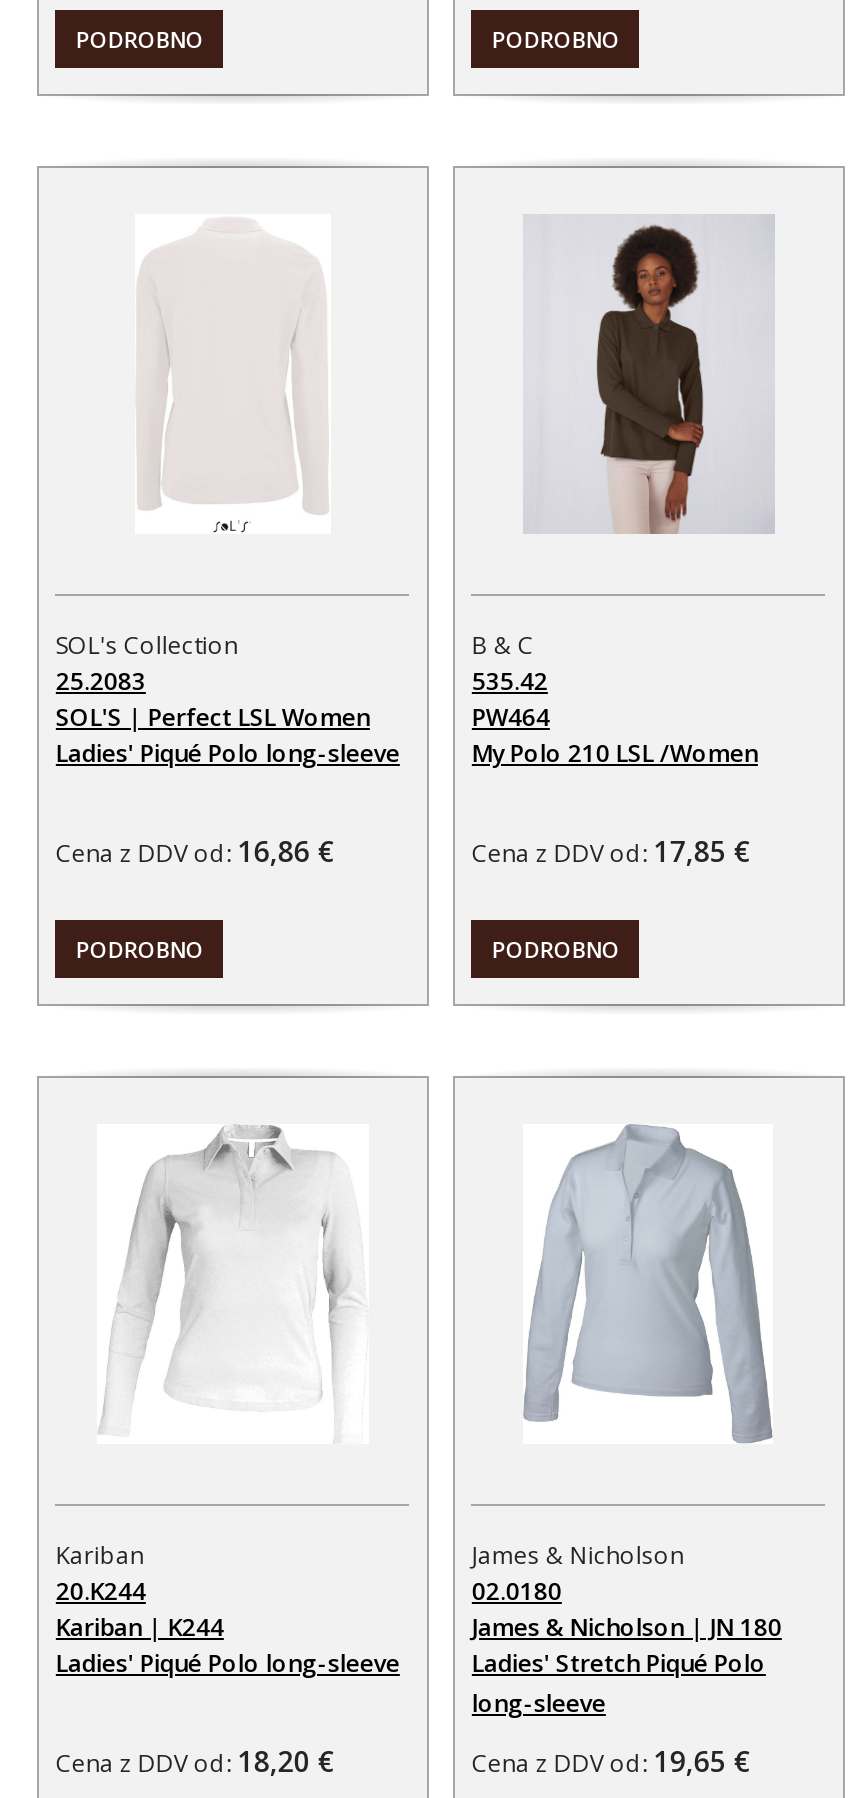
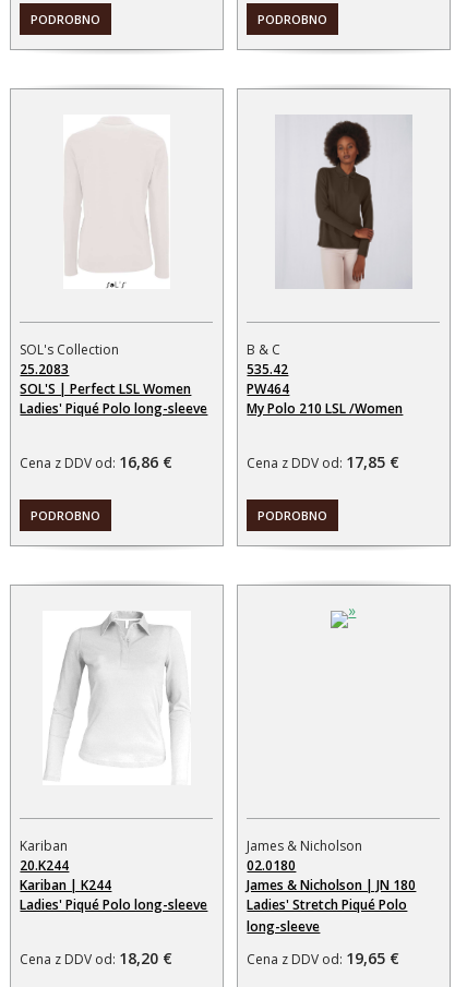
[523,1122,773,1444] [image] -> none

